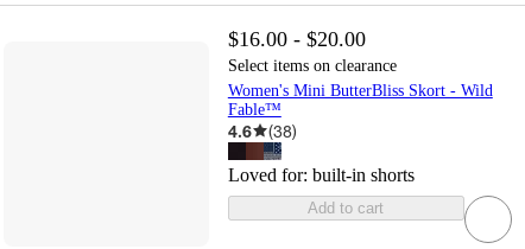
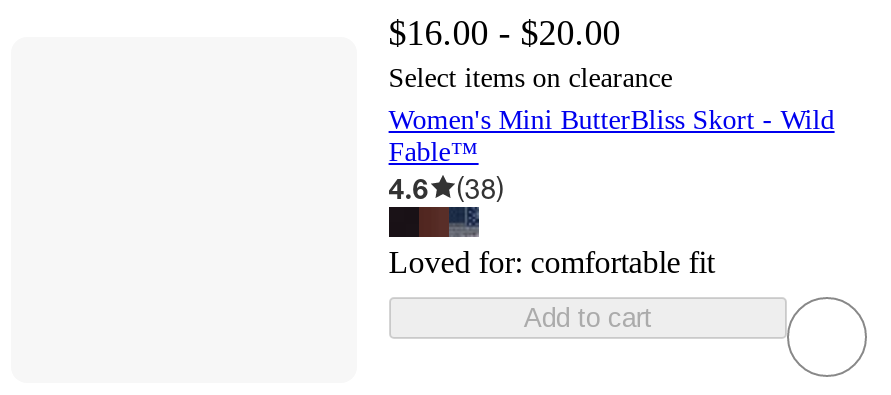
[228,164,414,185] Loved for: built-in shorts -> [389,244,715,278] Loved for: comfortable fit

